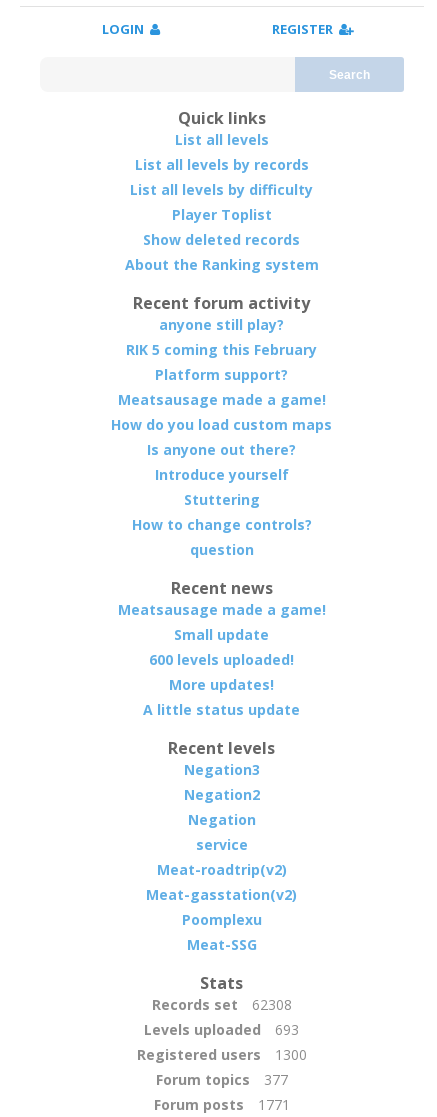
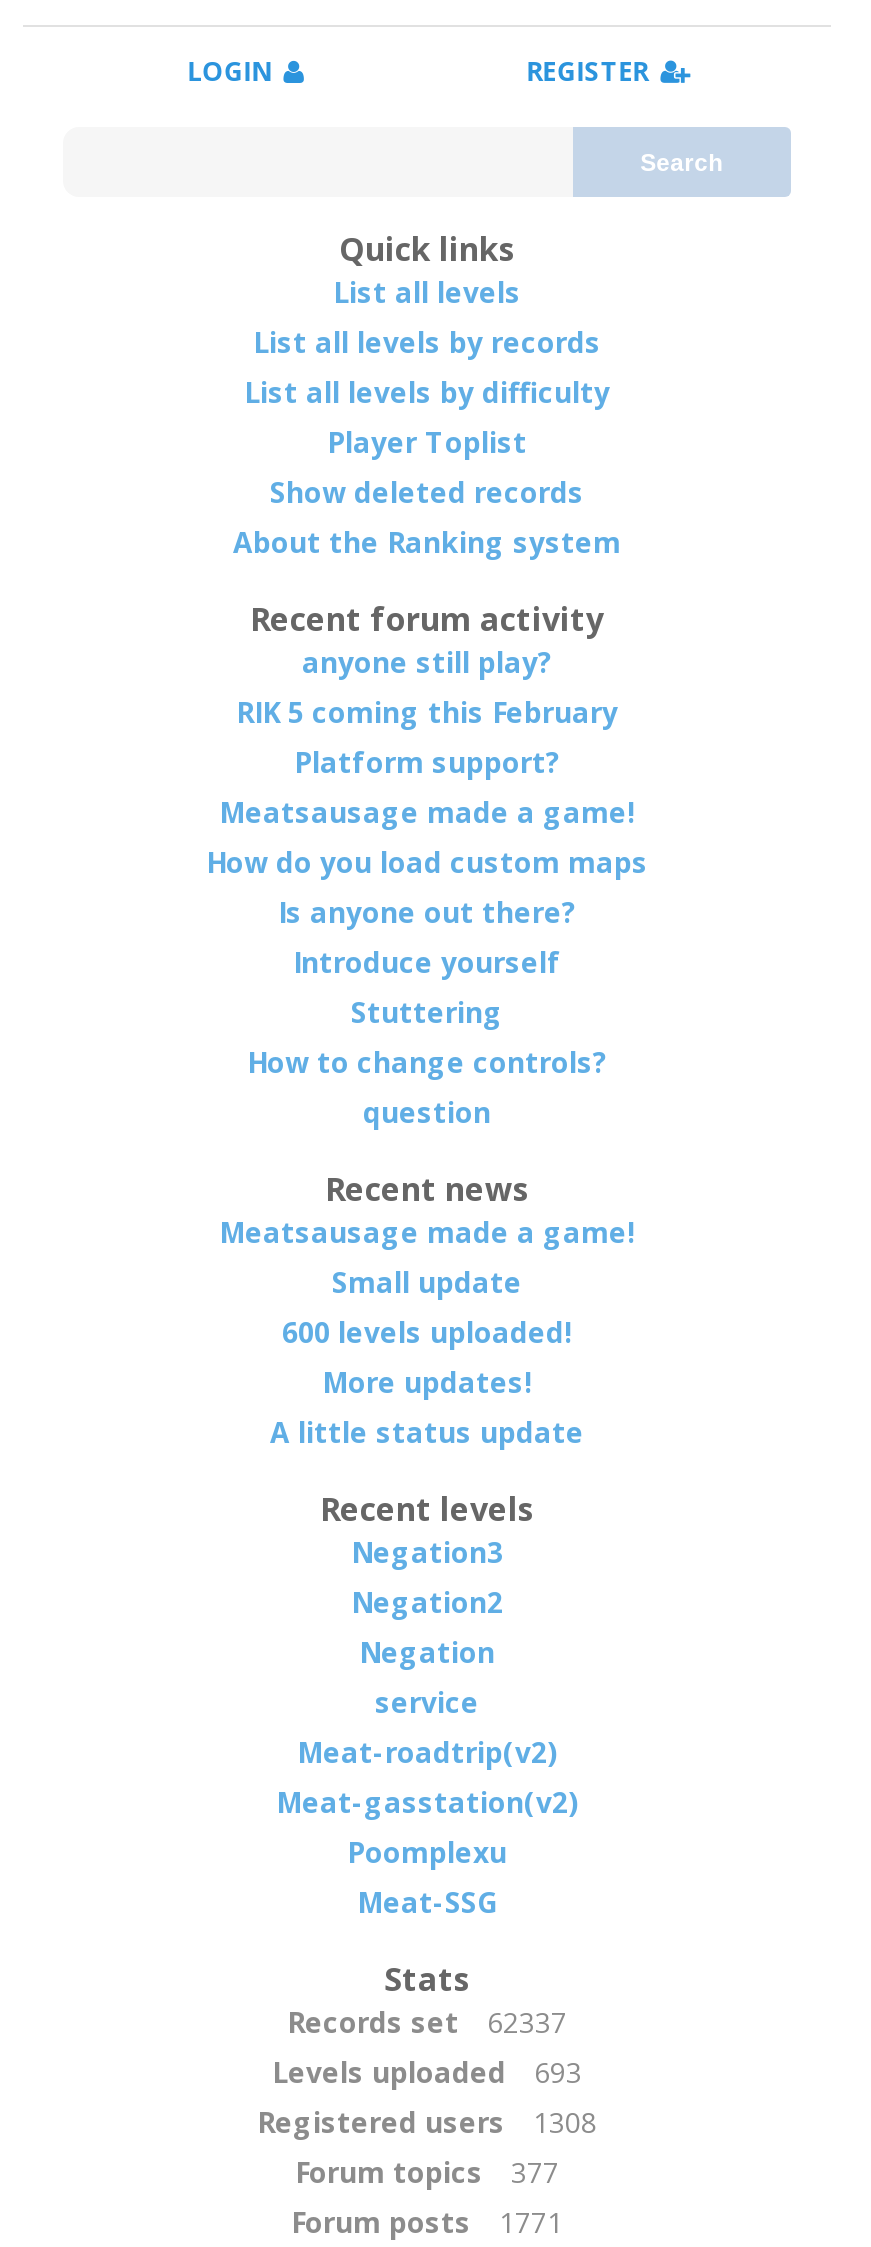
[152,995,292,1014] Records set 62308 -> [287,2003,567,2041] Records set 62337
[137,1045,307,1064] Registered users 1300 -> [257,2103,597,2141] Registered users 1308

